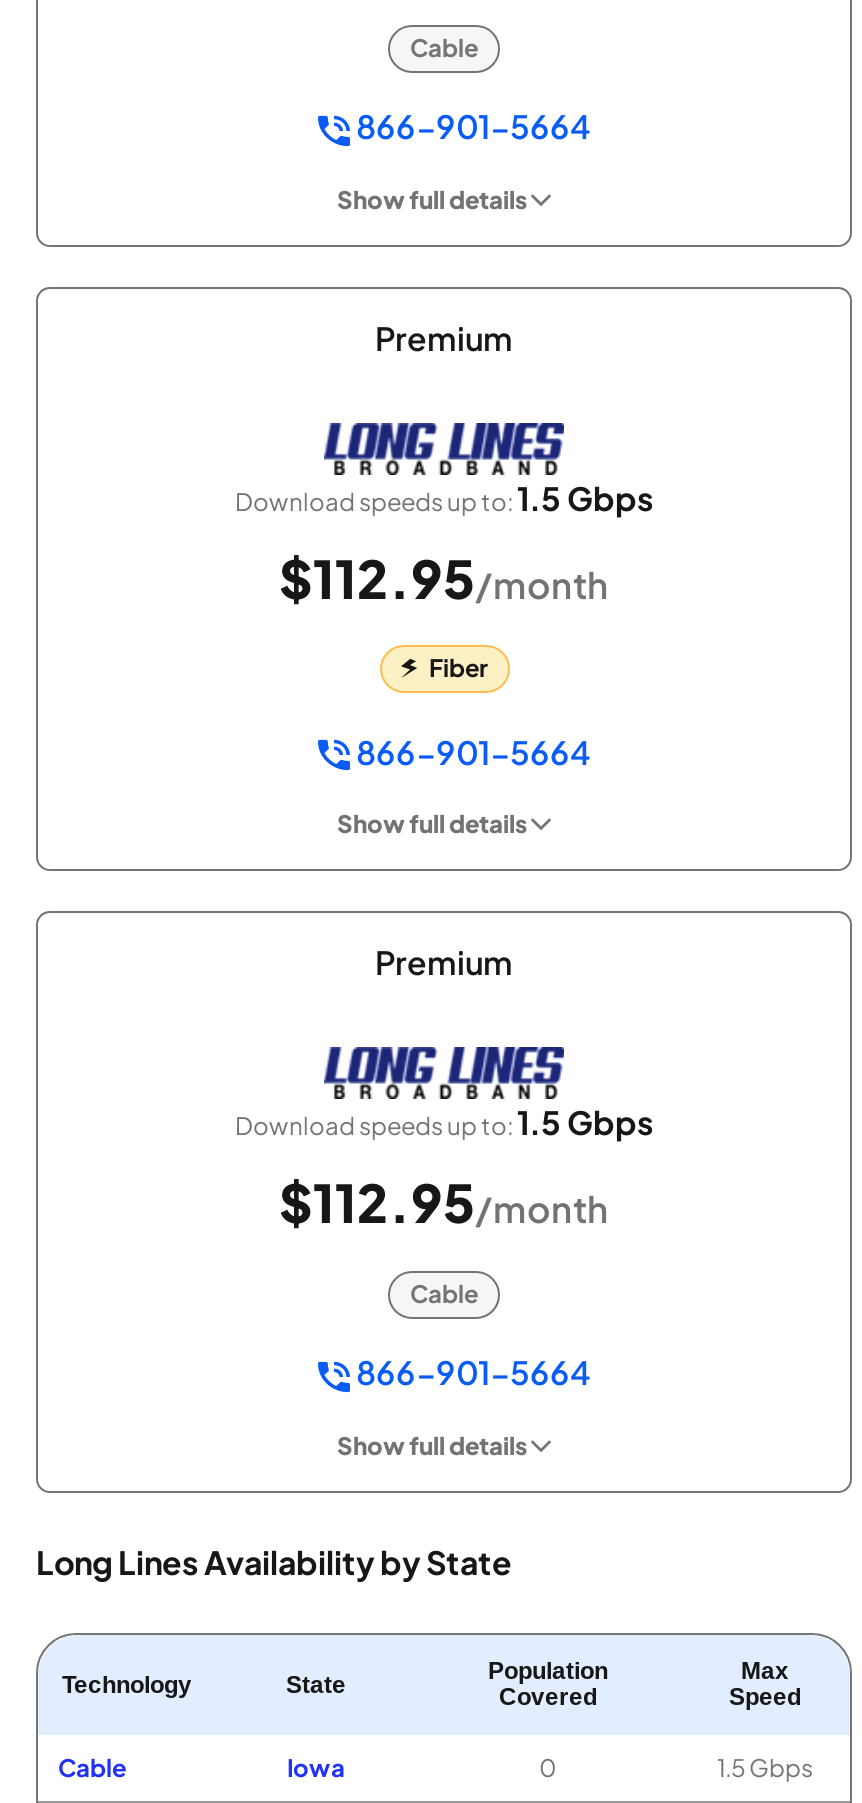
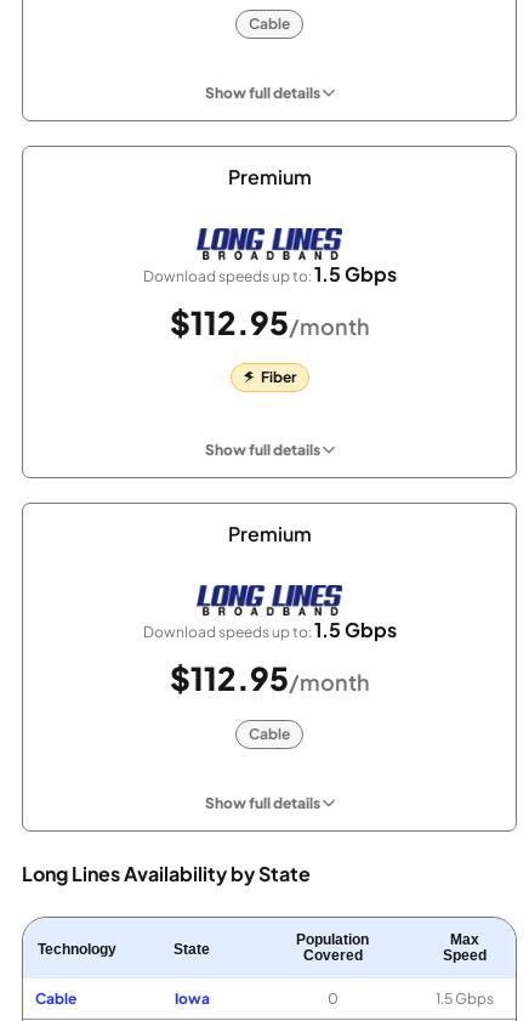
[350,105,590,147] 866-901-5664 -> none
[350,730,590,772] 866-901-5664 -> none
[350,1351,590,1393] 866-901-5664 -> none

